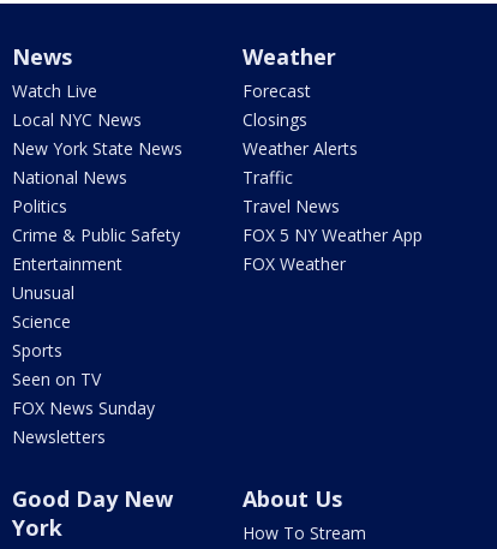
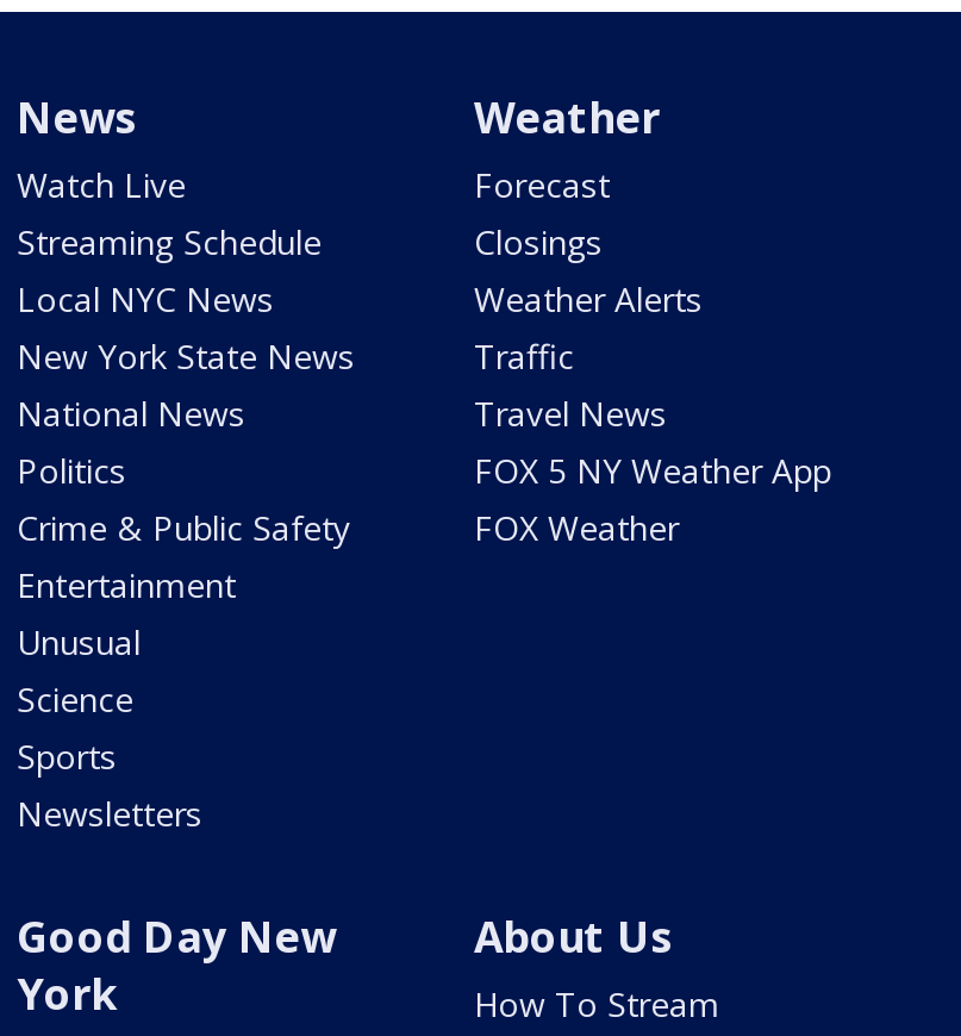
moved [12,108,182,362] -> [17,277,355,779]: Local NYC News | New York State News | National News | ... | Science | Sports
none -> [17,220,322,265] Streaming Schedule
[12,368,155,419] Seen on TV | FOX News Sunday -> none

